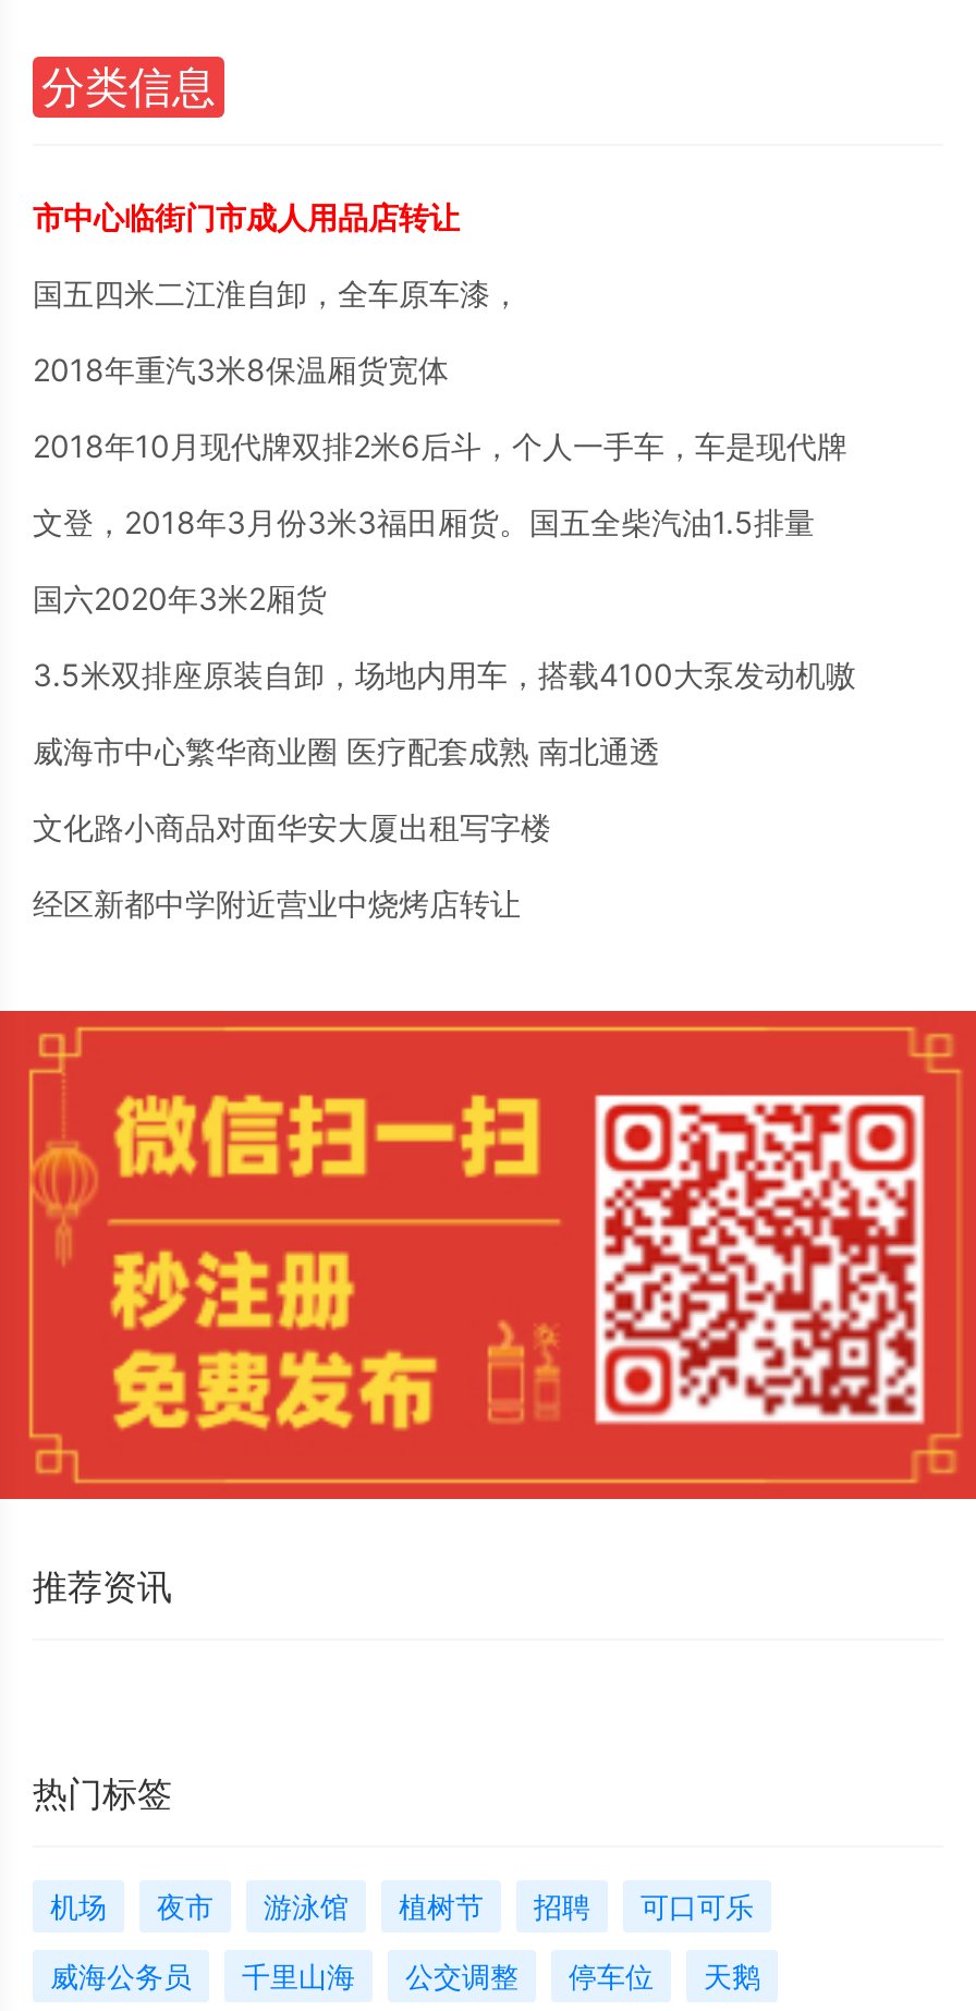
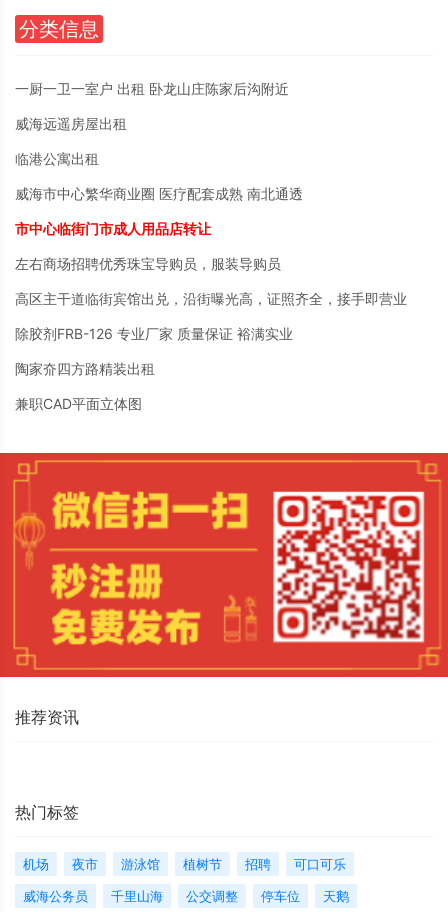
moved [33,198,460,236] -> [15,220,211,237]: 市中心临街门市成人用品店转让
[33,275,856,693] 国五四米二江淮自卸，全车原车漆， | 2018年重汽3米8保温厢货宽体 | 2018年10月现代牌双排2米6后斗，个人一手车，车是现代牌 | 文登，2018年3月份3米3福田厢货。国五全柴汽油1.5排量 | 国六2020年3米2厢货 | 3.5米双排座原装自卸，场地内用车，搭载4100大泵发动机嗷 -> [15,80,289,167] 一厨一卫一室户 出租 卧龙山庄陈家后沟附近 | 威海远遥房屋出租 | 临港公寓出租
moved [33,732,660,769] -> [15,185,303,202]: 威海市中心繁华商业圈 医疗配套成熟 南北通透
[33,809,551,922] 文化路小商品对面华安大厦出租写字楼 | 经区新都中学附近营业中烧烤店转让 -> [15,255,407,412] 左右商场招聘优秀珠宝导购员，服装导购员 | 高区主干道临街宾馆出兑，沿街曝光高，证照齐全，接手即营业 | 除胶剂FRB-126 专业厂家 质量保证 裕满实业 | 陶家夼四方路精装出租 | 兼职CAD平面立体图

